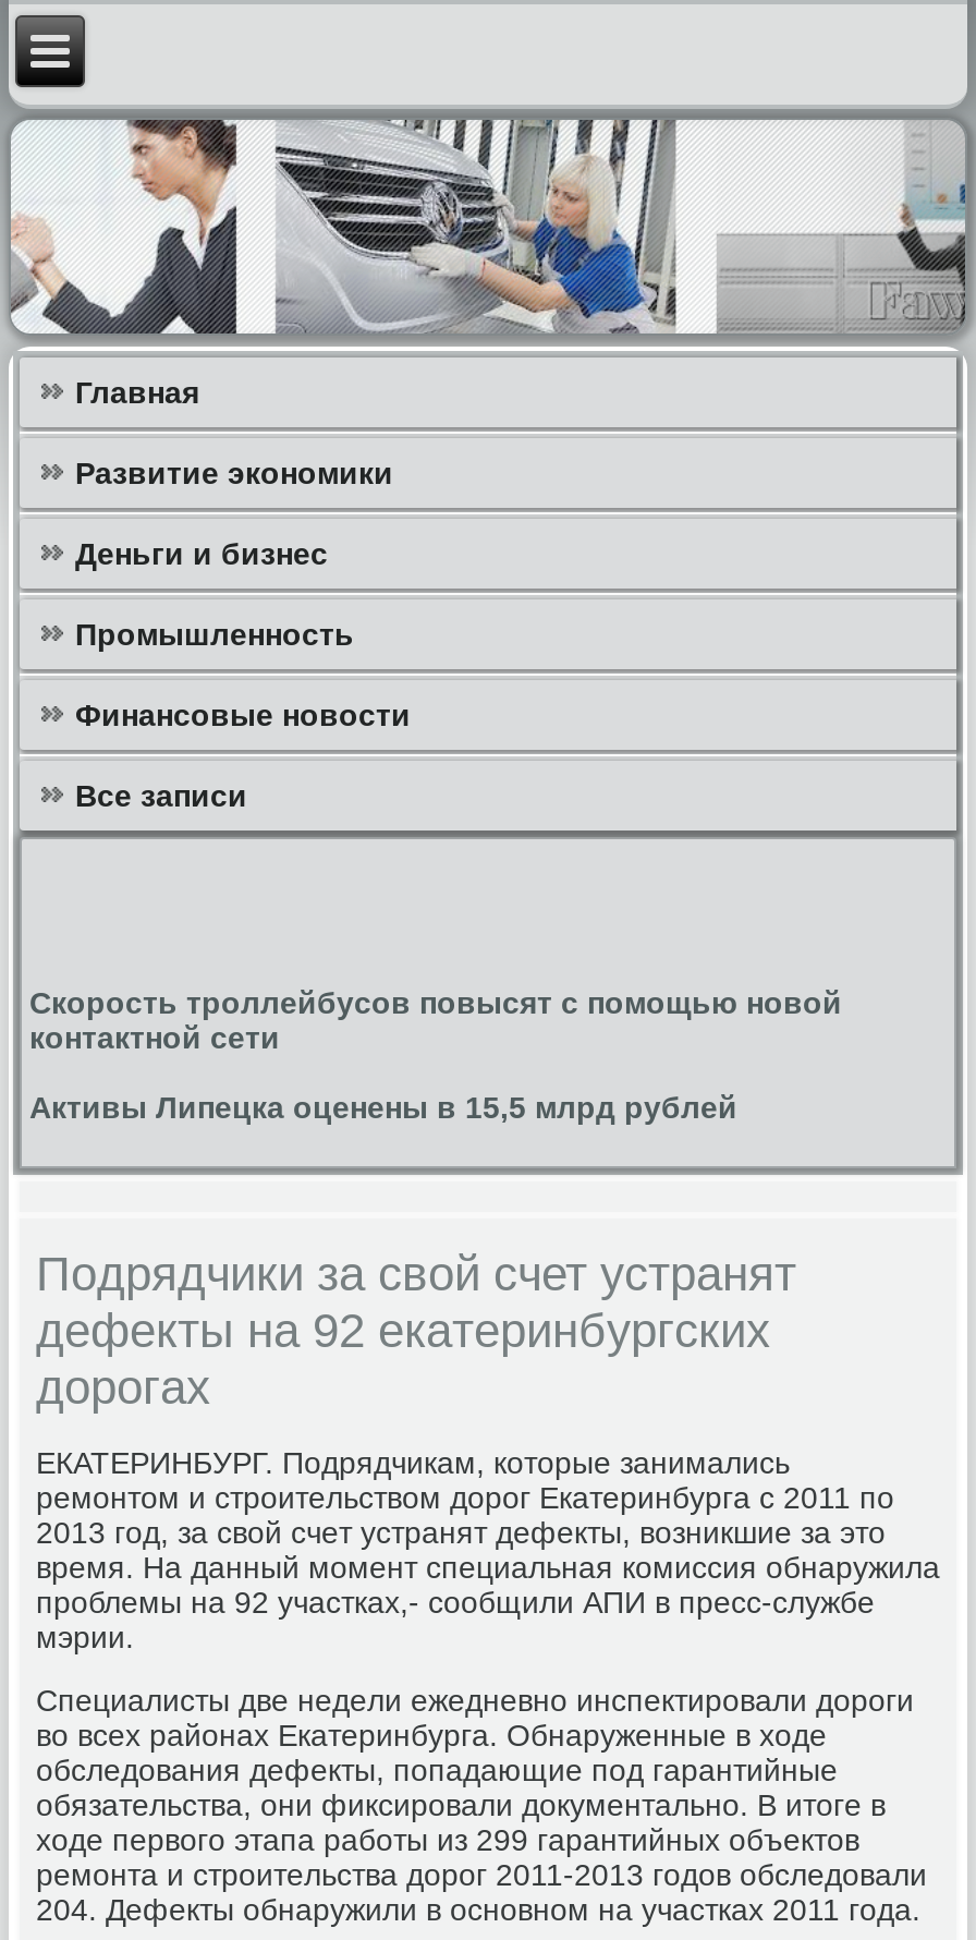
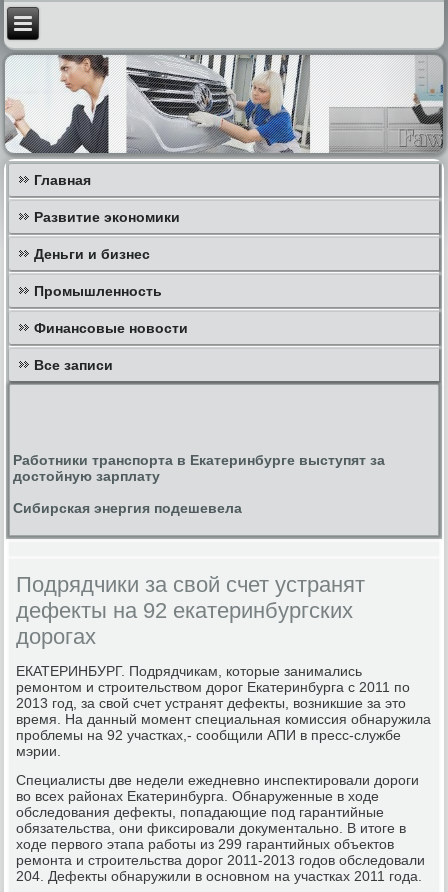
[29,985,842,1055] Скорость троллейбусов повысят с помощью новой | контактной сети -> [13,452,385,484] Работники транспорта в Екатеринбурге выступят за | достойную зарплату
[29,1090,737,1125] Активы Липецка оценены в 15,5 млрд рублей -> [13,500,242,516] Сибирская энергия подешевела

